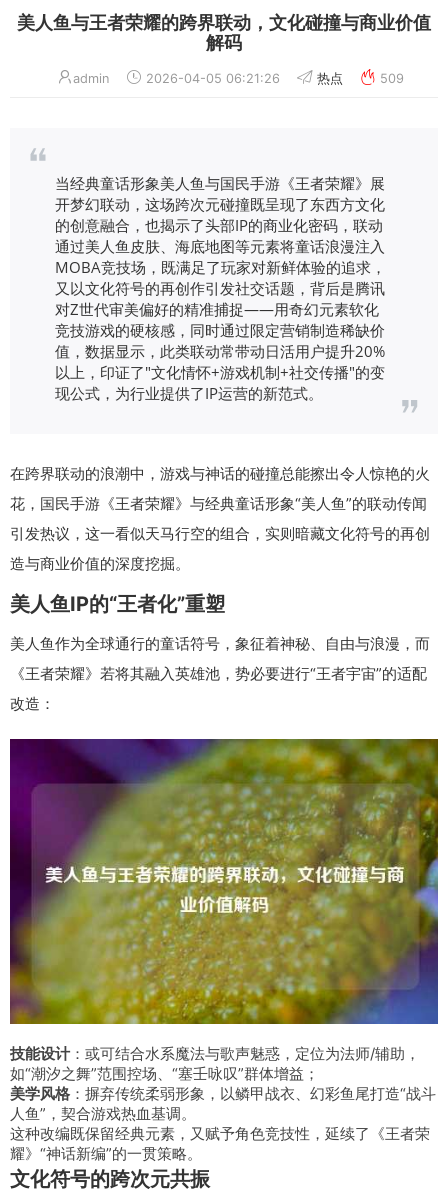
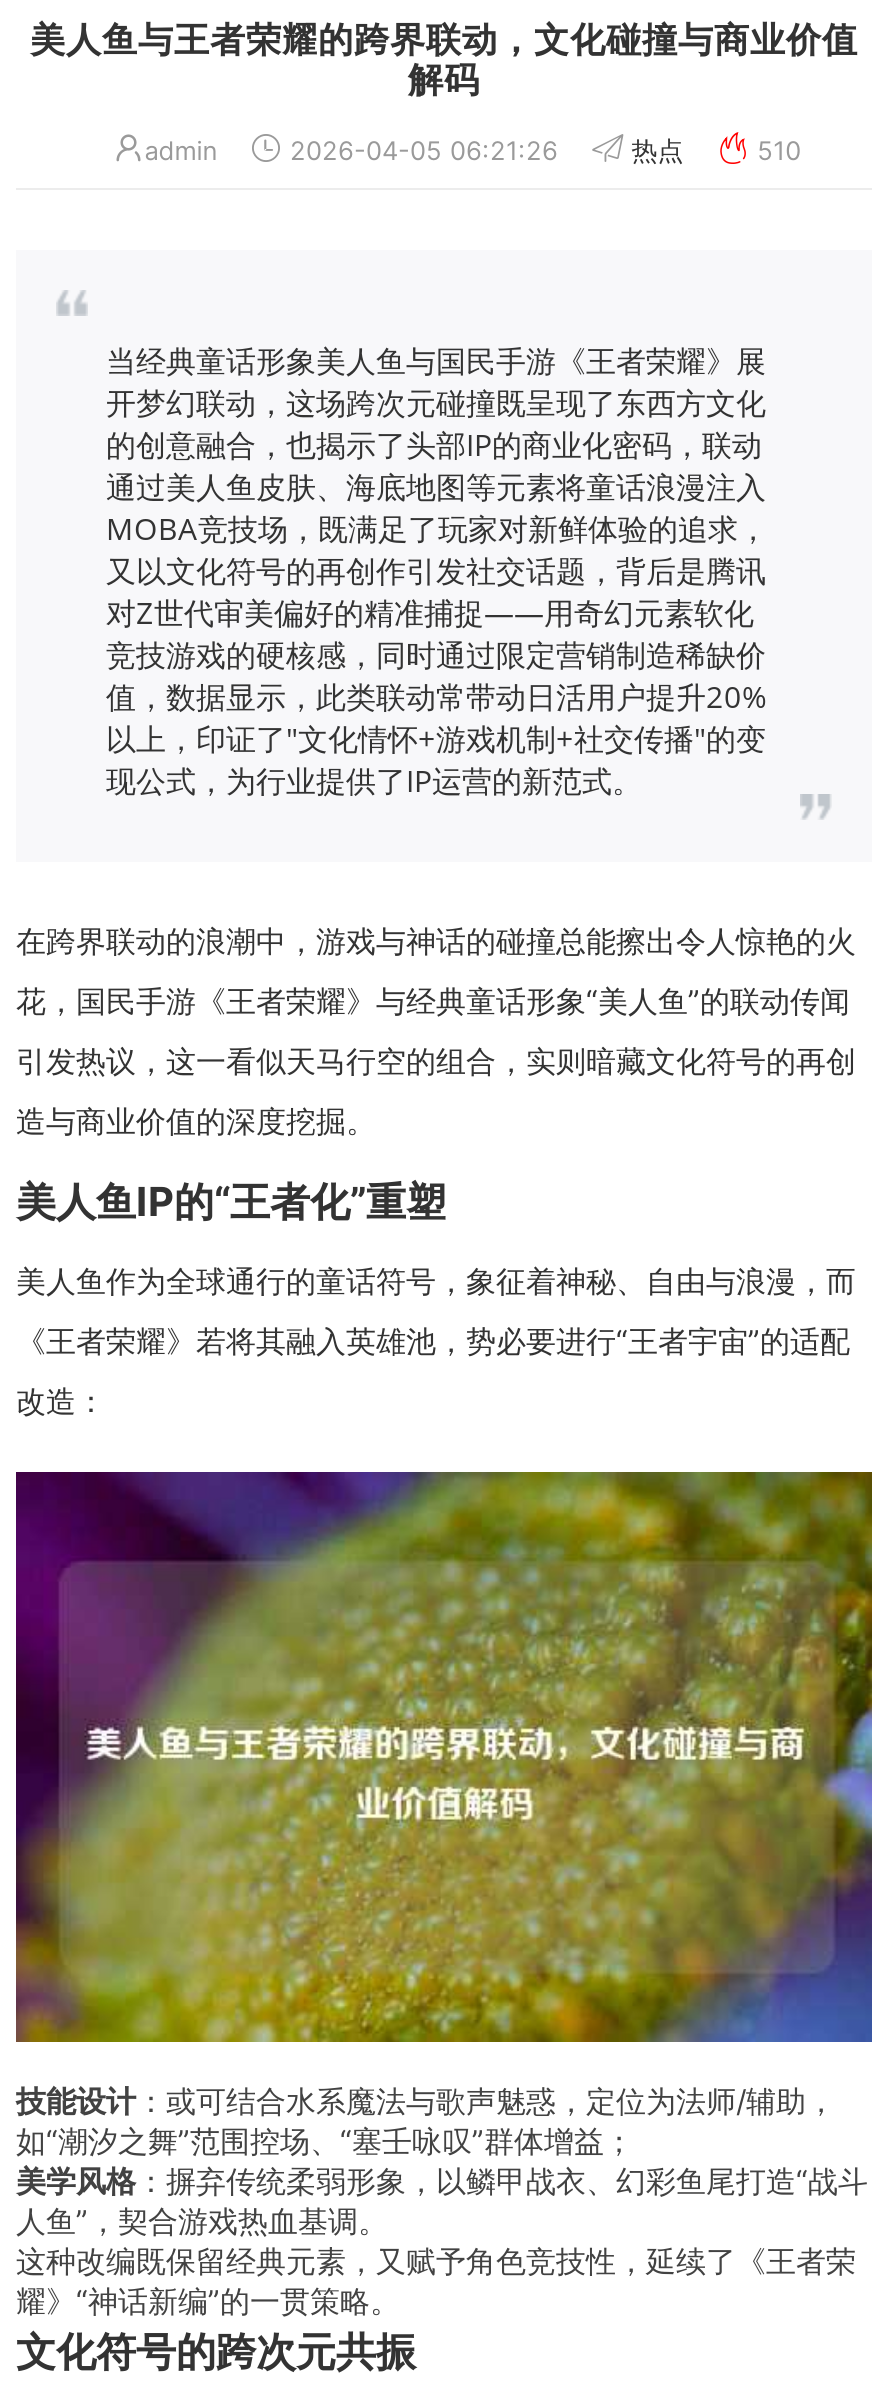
[376,71,404,86] 509 -> [749,135,801,165] 510

